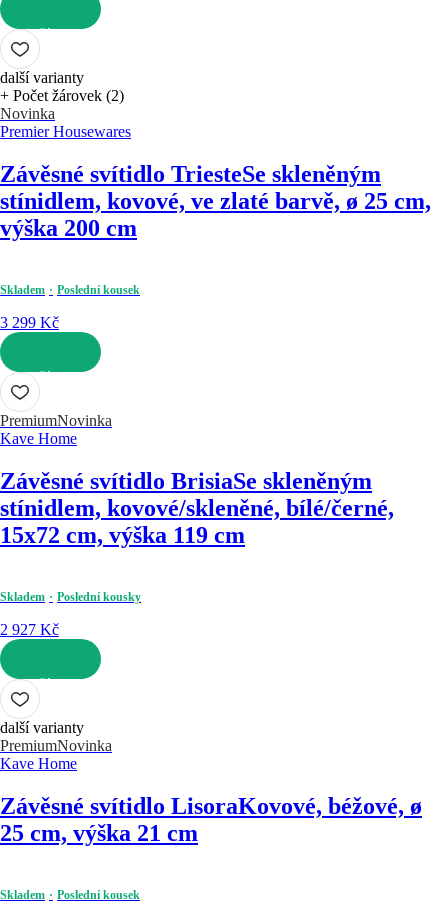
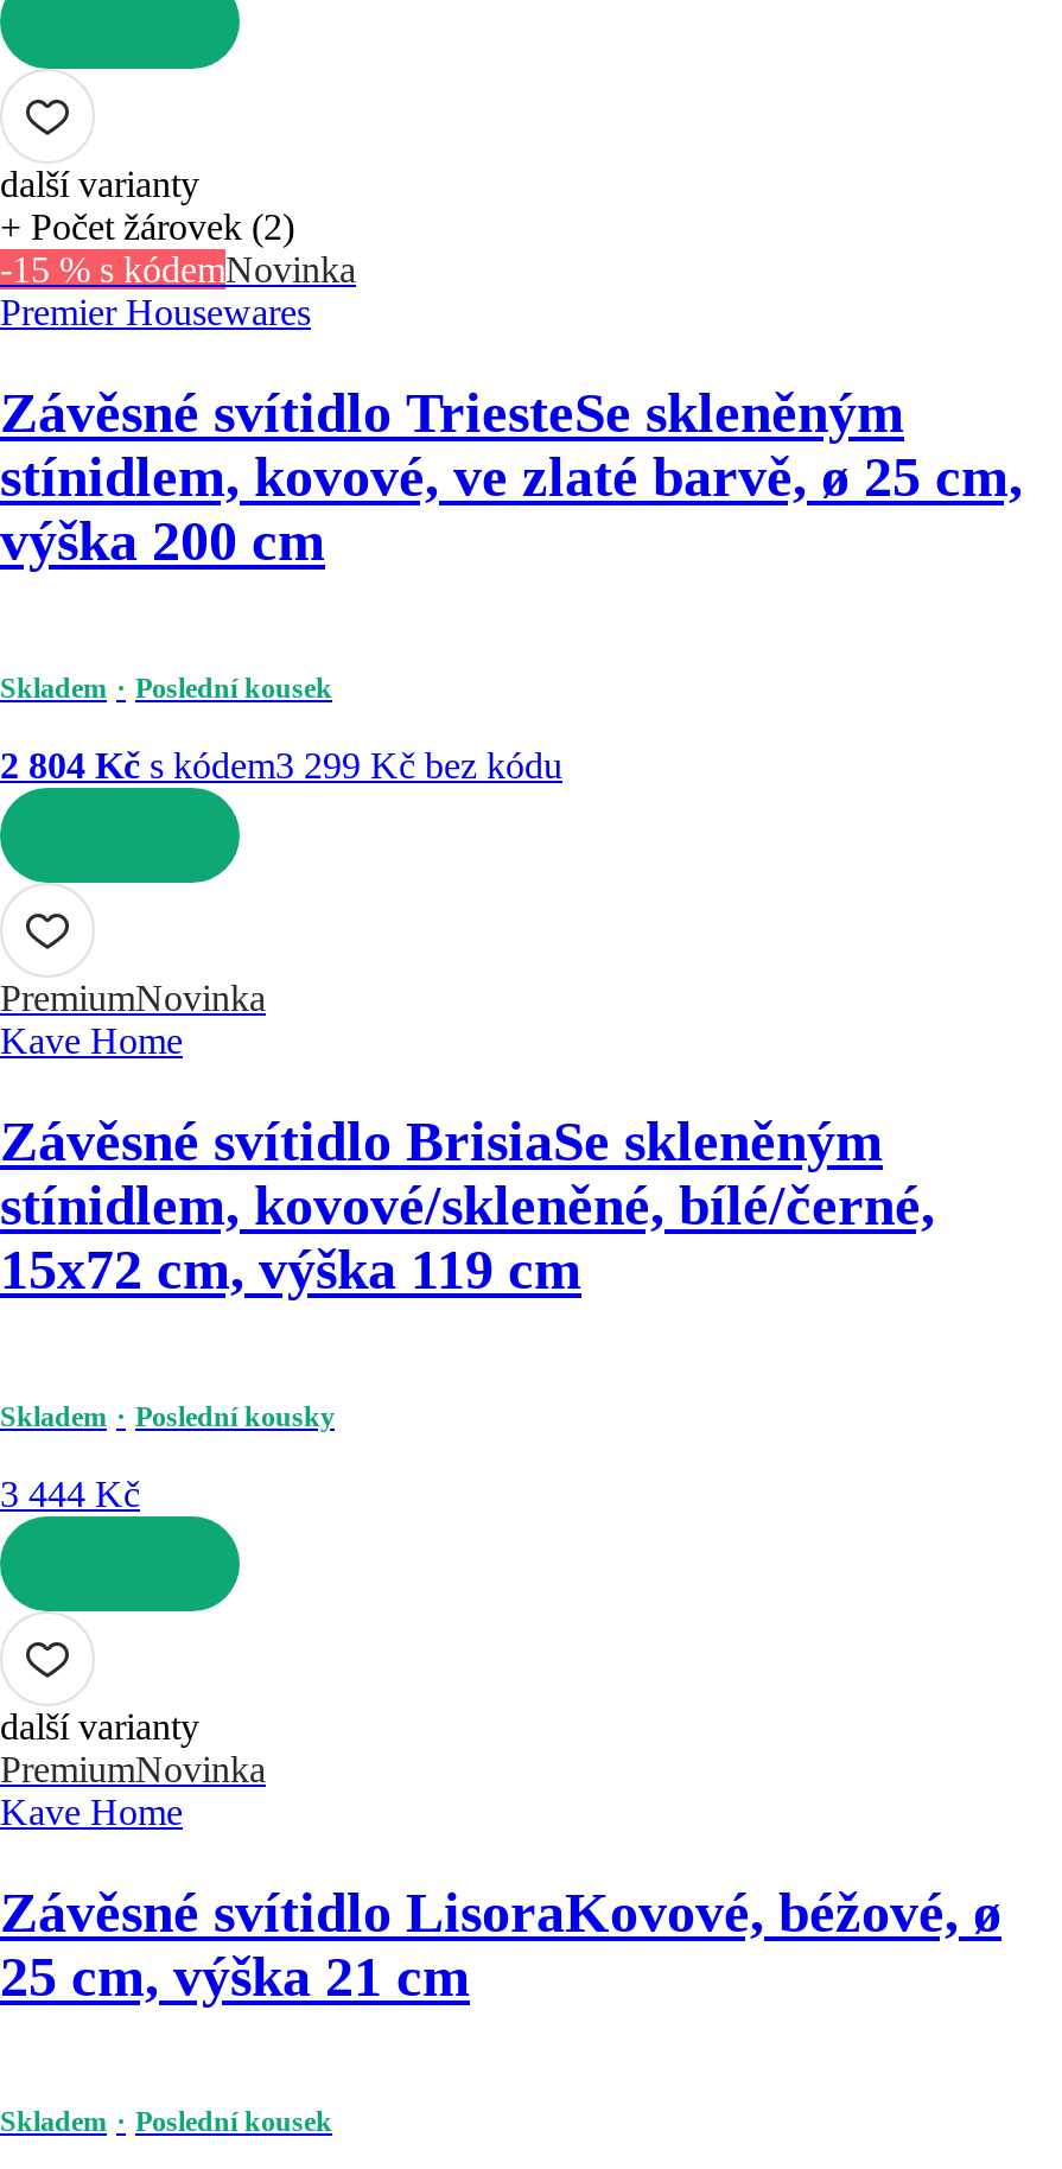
[0,105,55,122] Novinka -> [0,249,356,290] -15 % s kódemNovinka
[0,314,59,331] 3 299 Kč -> [0,745,562,785] 2 804 Kč s kódem3 299 Kč bez kódu
[0,621,59,638] 2 927 Kč -> [0,1473,140,1513] 3 444 Kč

